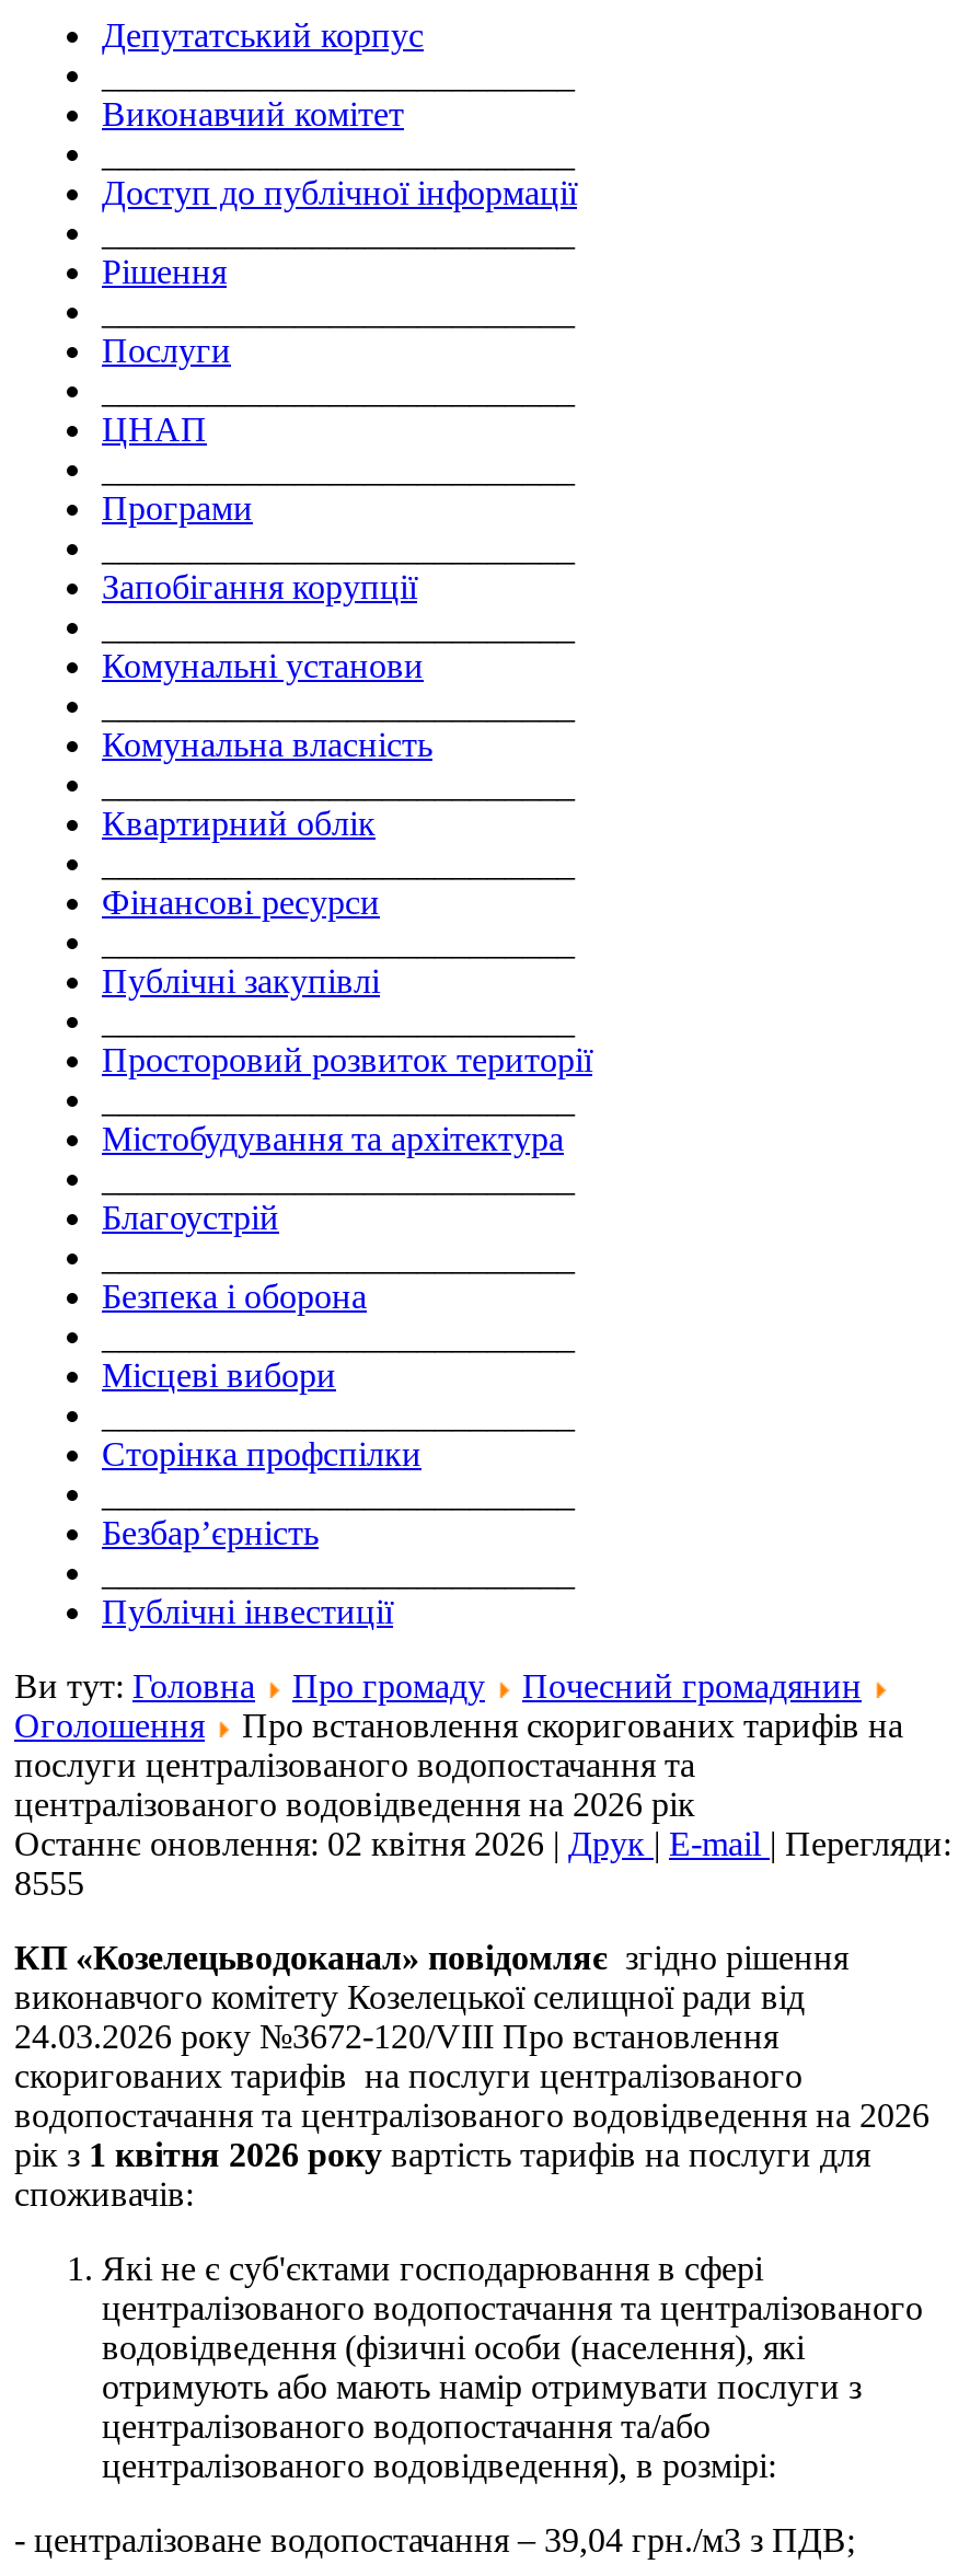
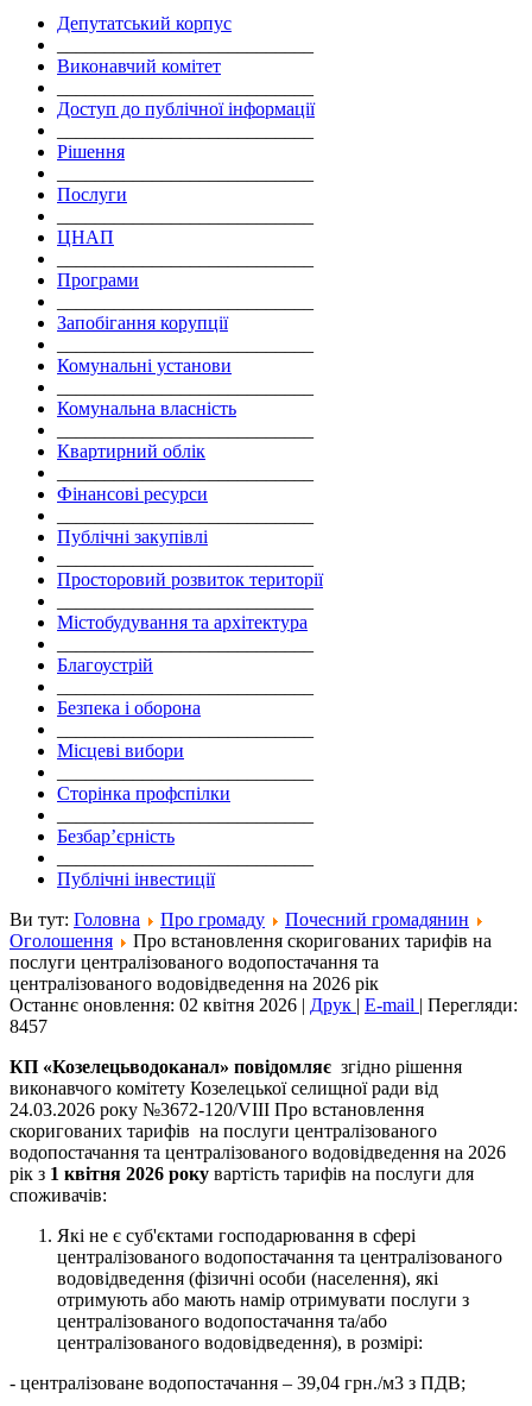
[14,1865,84,1902] 8555 -> [9,1016,47,1037] 8457

